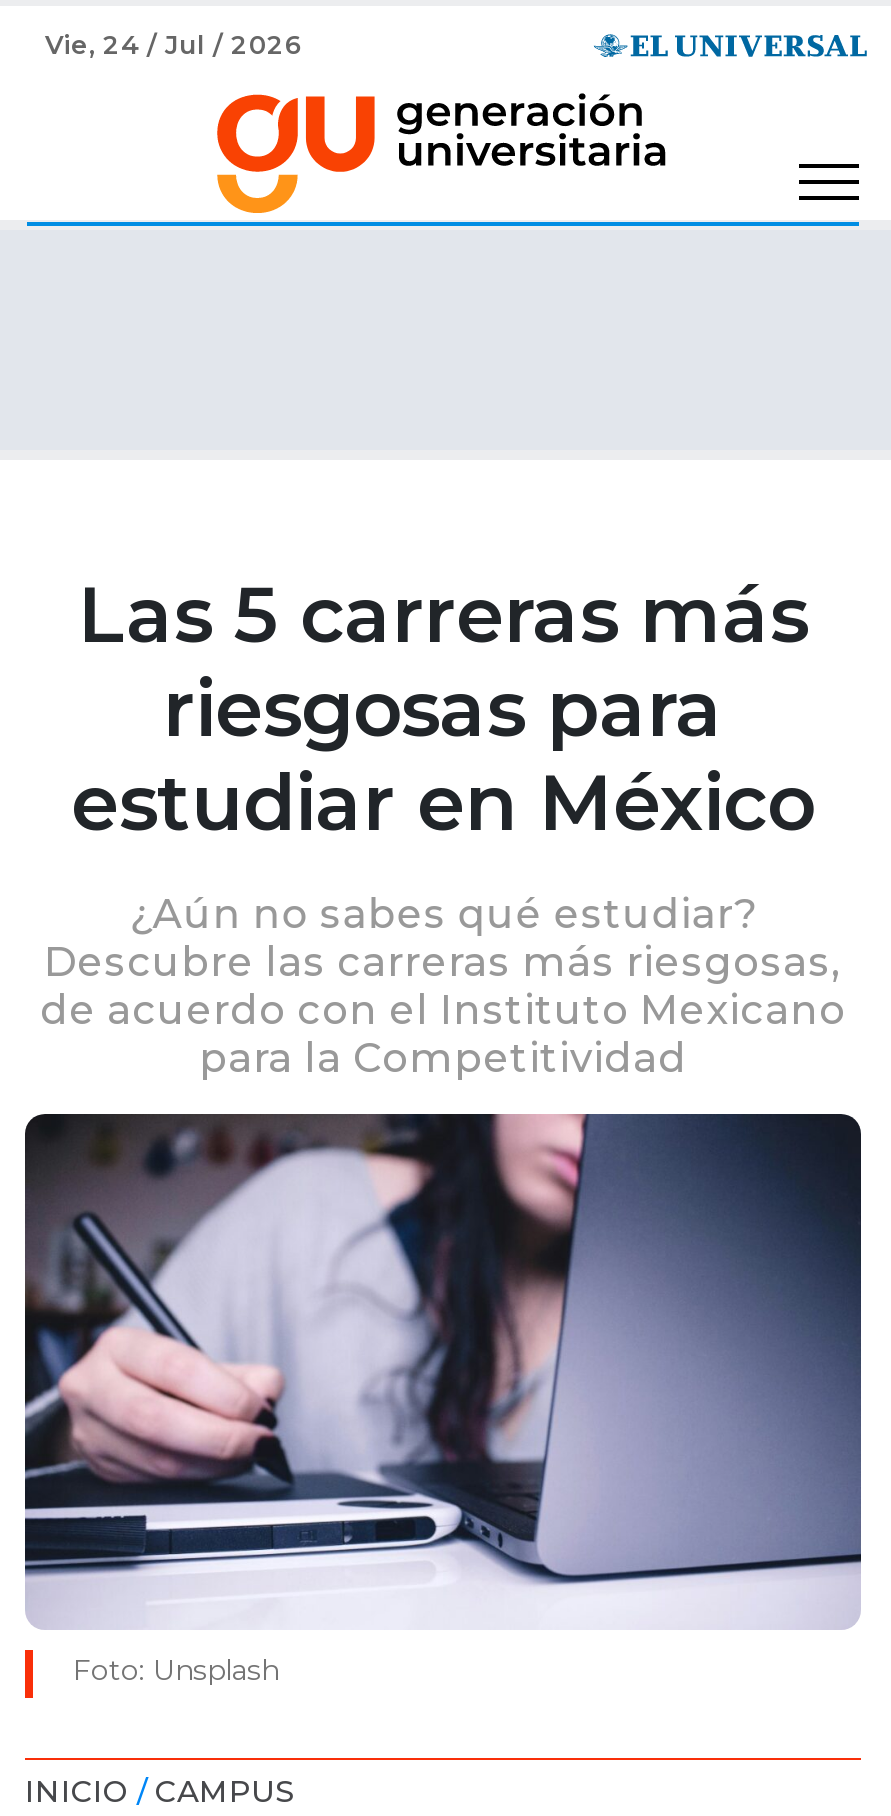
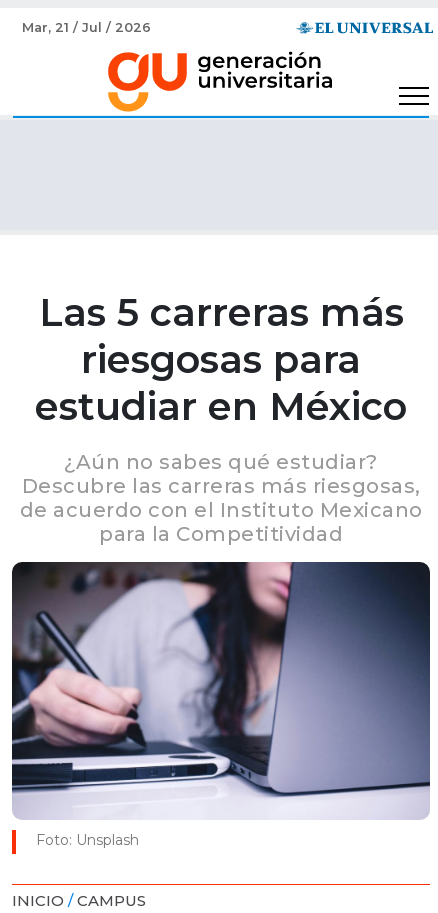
[45,30,303,60] Vie, 24 / Jul / 2026 -> [22,20,151,35] Mar, 21 / Jul / 2026

